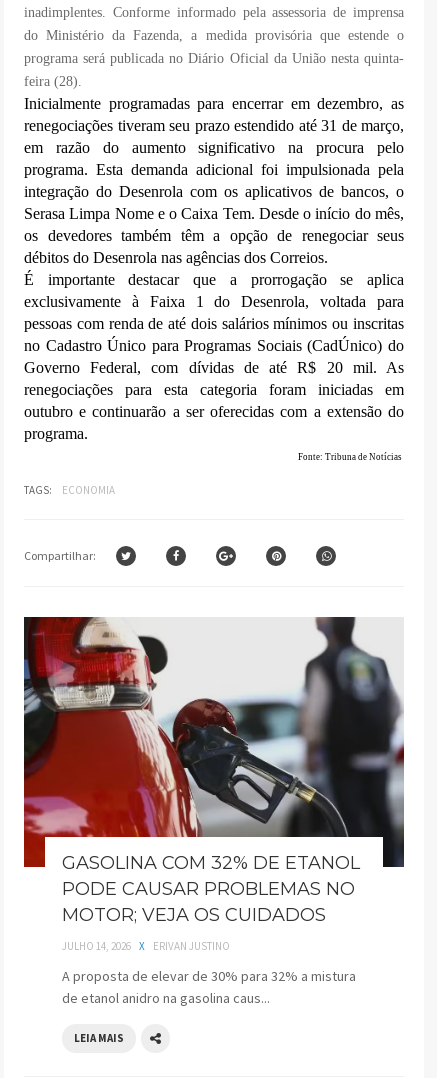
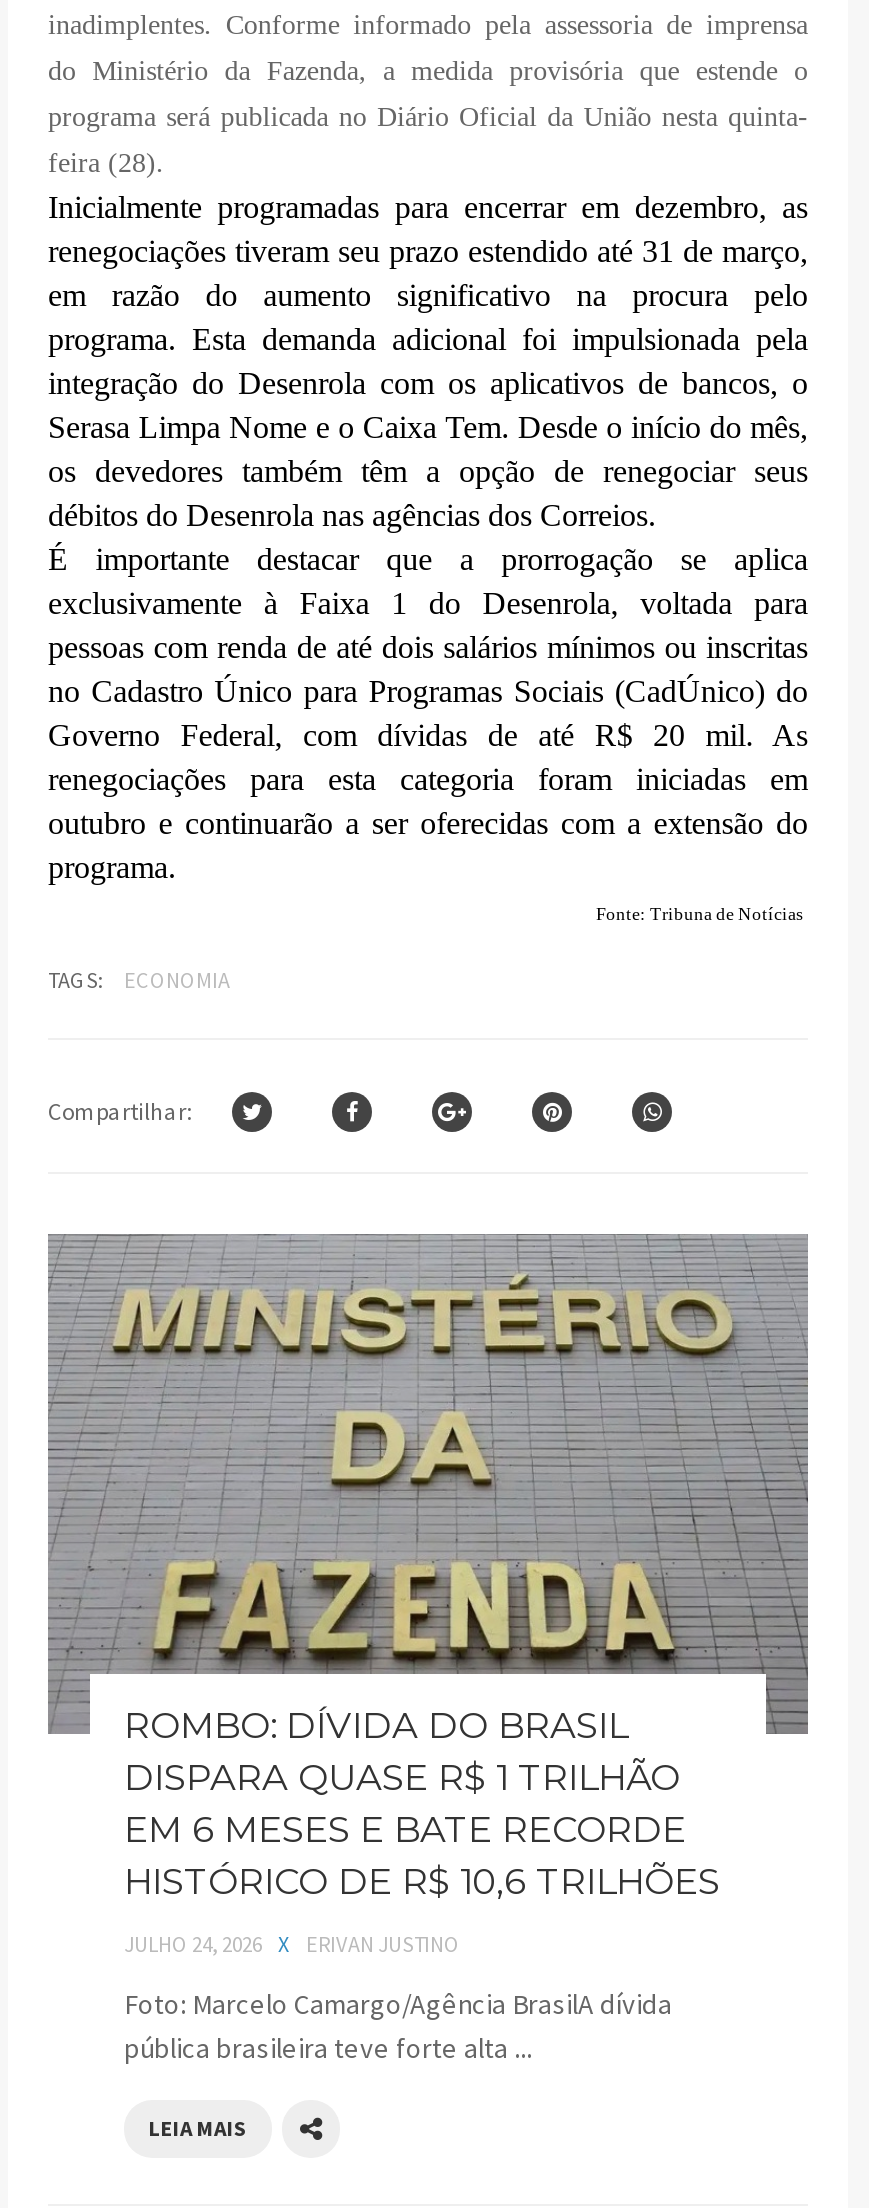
[23,616,404,926] [image] | GASOLINA COM 32% DE ETANOL | PODE CAUSAR PROBLEMAS NO | MOTOR; VEJA OS CUIDADOS -> [46,1232,810,1903] [image] | ROMBO: DÍVIDA DO BRASIL | DISPARA QUASE R$ 1 TRILHÃO | EM 6 MESES E BATE RECORDE | HISTÓRICO DE R$ 10,6 TRILHÕES
[62,939,230,953] JULHO 14, 2026 X ERIVAN JUSTINO -> [124,1929,460,1957] JULHO 24, 2026 X ERIVAN JUSTINO
[62,967,356,1007] A proposta de elevar de 30% para 32% a mistura | de etanol anidro na gasolina caus... -> [124,1985,672,2065] Foto: Marcelo Camargo/Agência BrasilA dívida | pública brasileira teve forte alta ...

